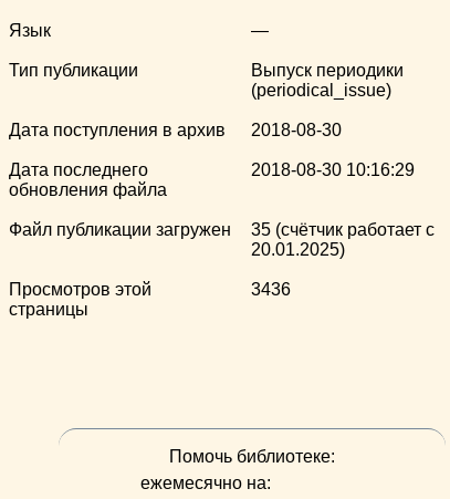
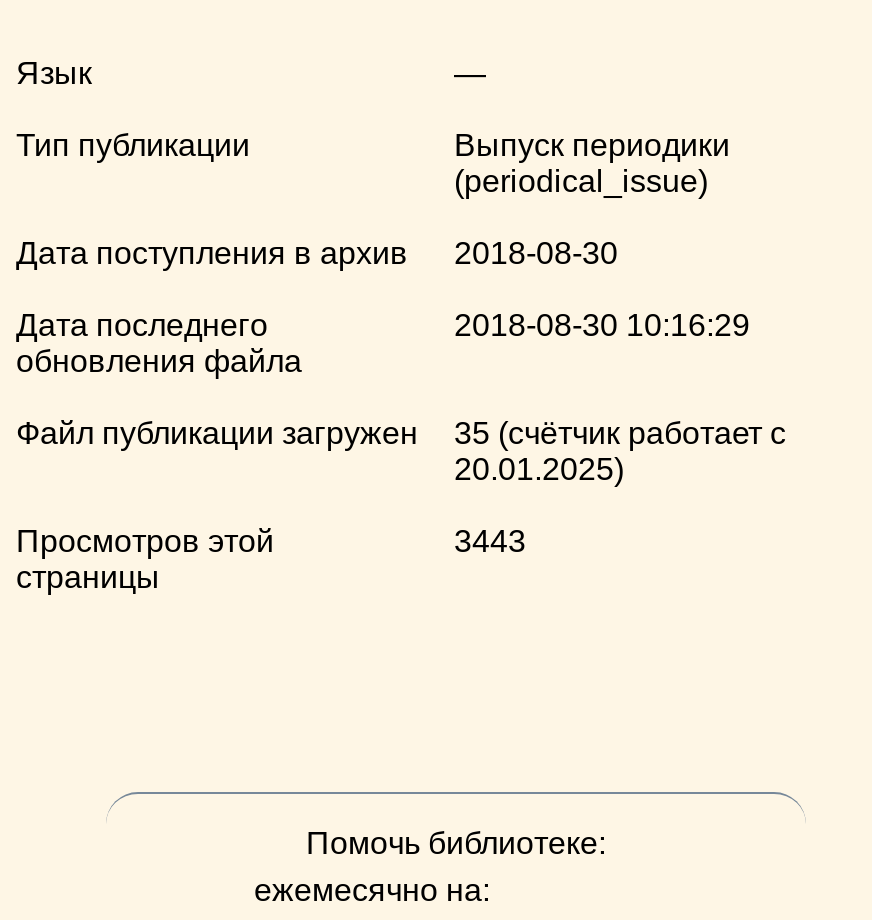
[251,279,291,298] 3436 -> [454,523,526,557] 3443

